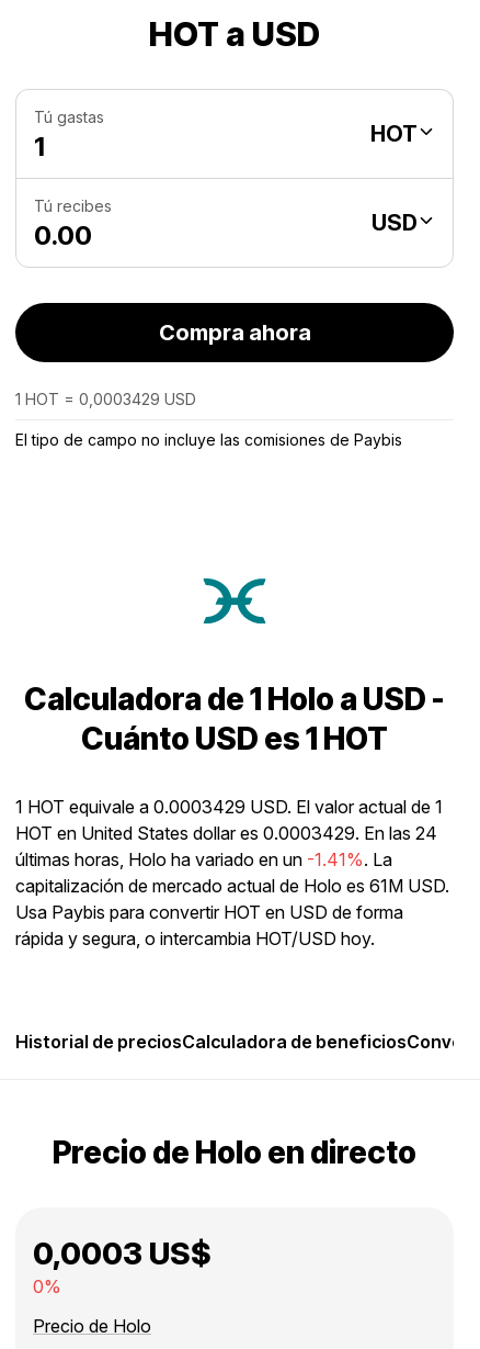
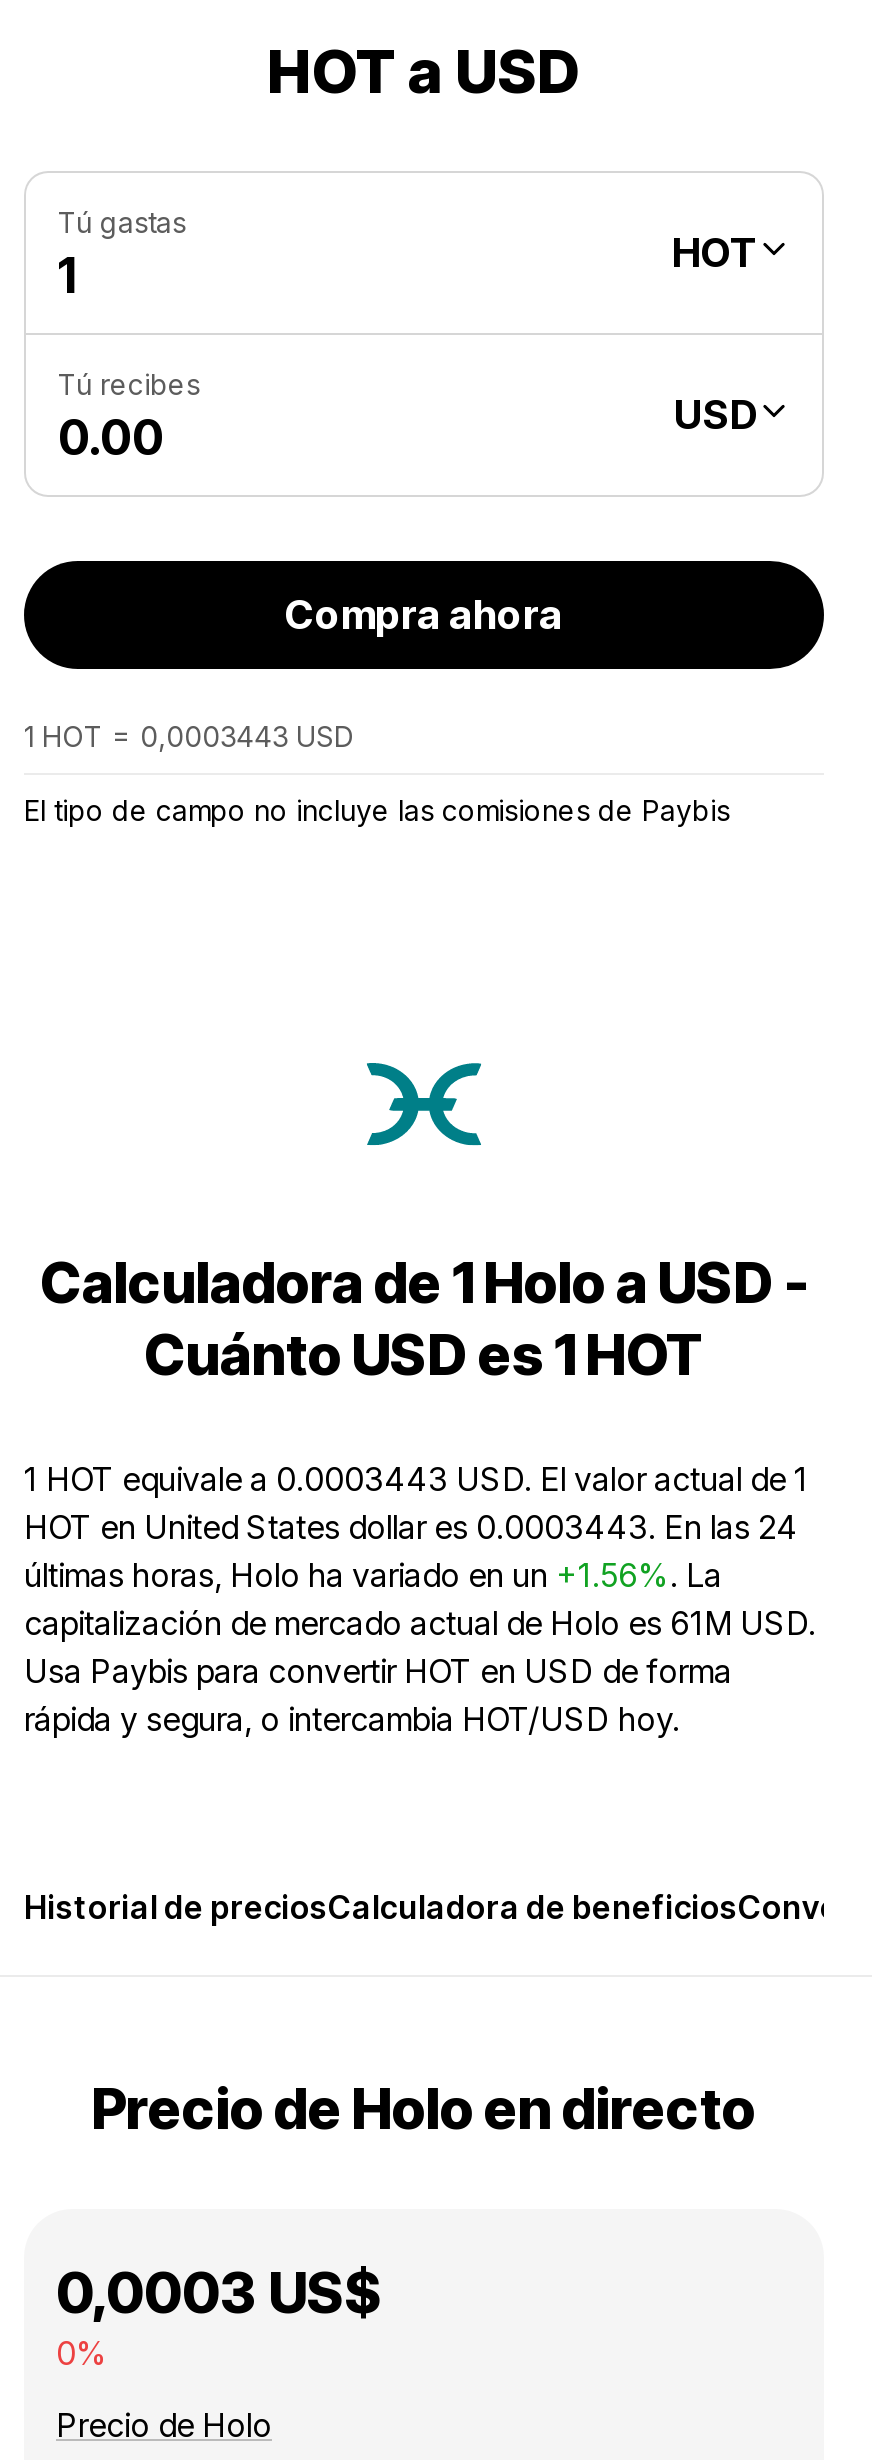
[15,390,196,408] 1 HOT = 0,0003429 USD -> [24,719,354,753] 1 HOT = 0,0003443 USD
[15,796,443,818] 1 HOT equivale a 0.0003429 USD. El valor actual de 1 -> [24,1459,808,1499] 1 HOT equivale a 0.0003443 USD. El valor actual de 1
[15,822,437,844] HOT en United States dollar es 0.0003429. En las 24 -> [24,1507,798,1547] HOT en United States dollar es 0.0003443. En las 24
[15,848,392,870] últimas horas, Holo ha variado en un -1.41%. La -> [24,1555,722,1595] últimas horas, Holo ha variado en un +1.56%. La

